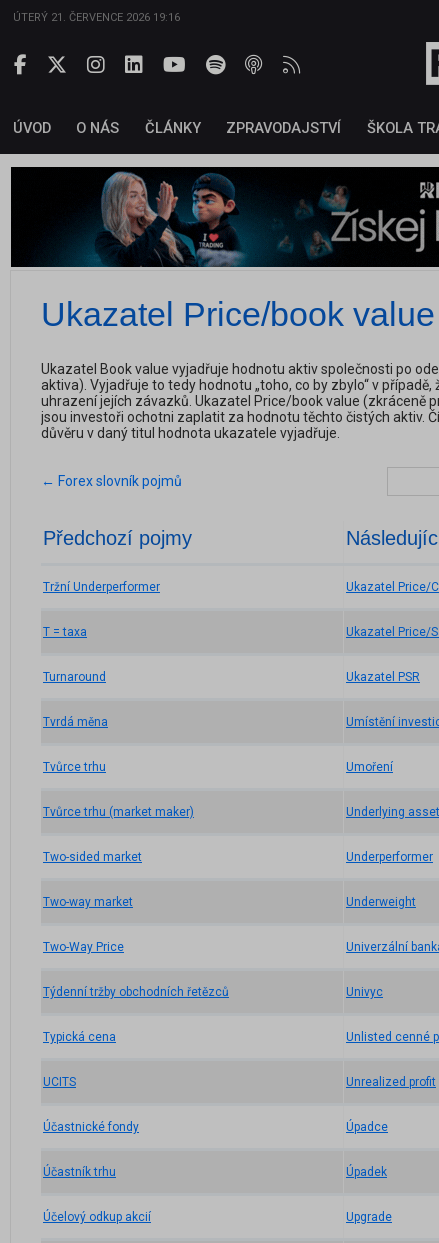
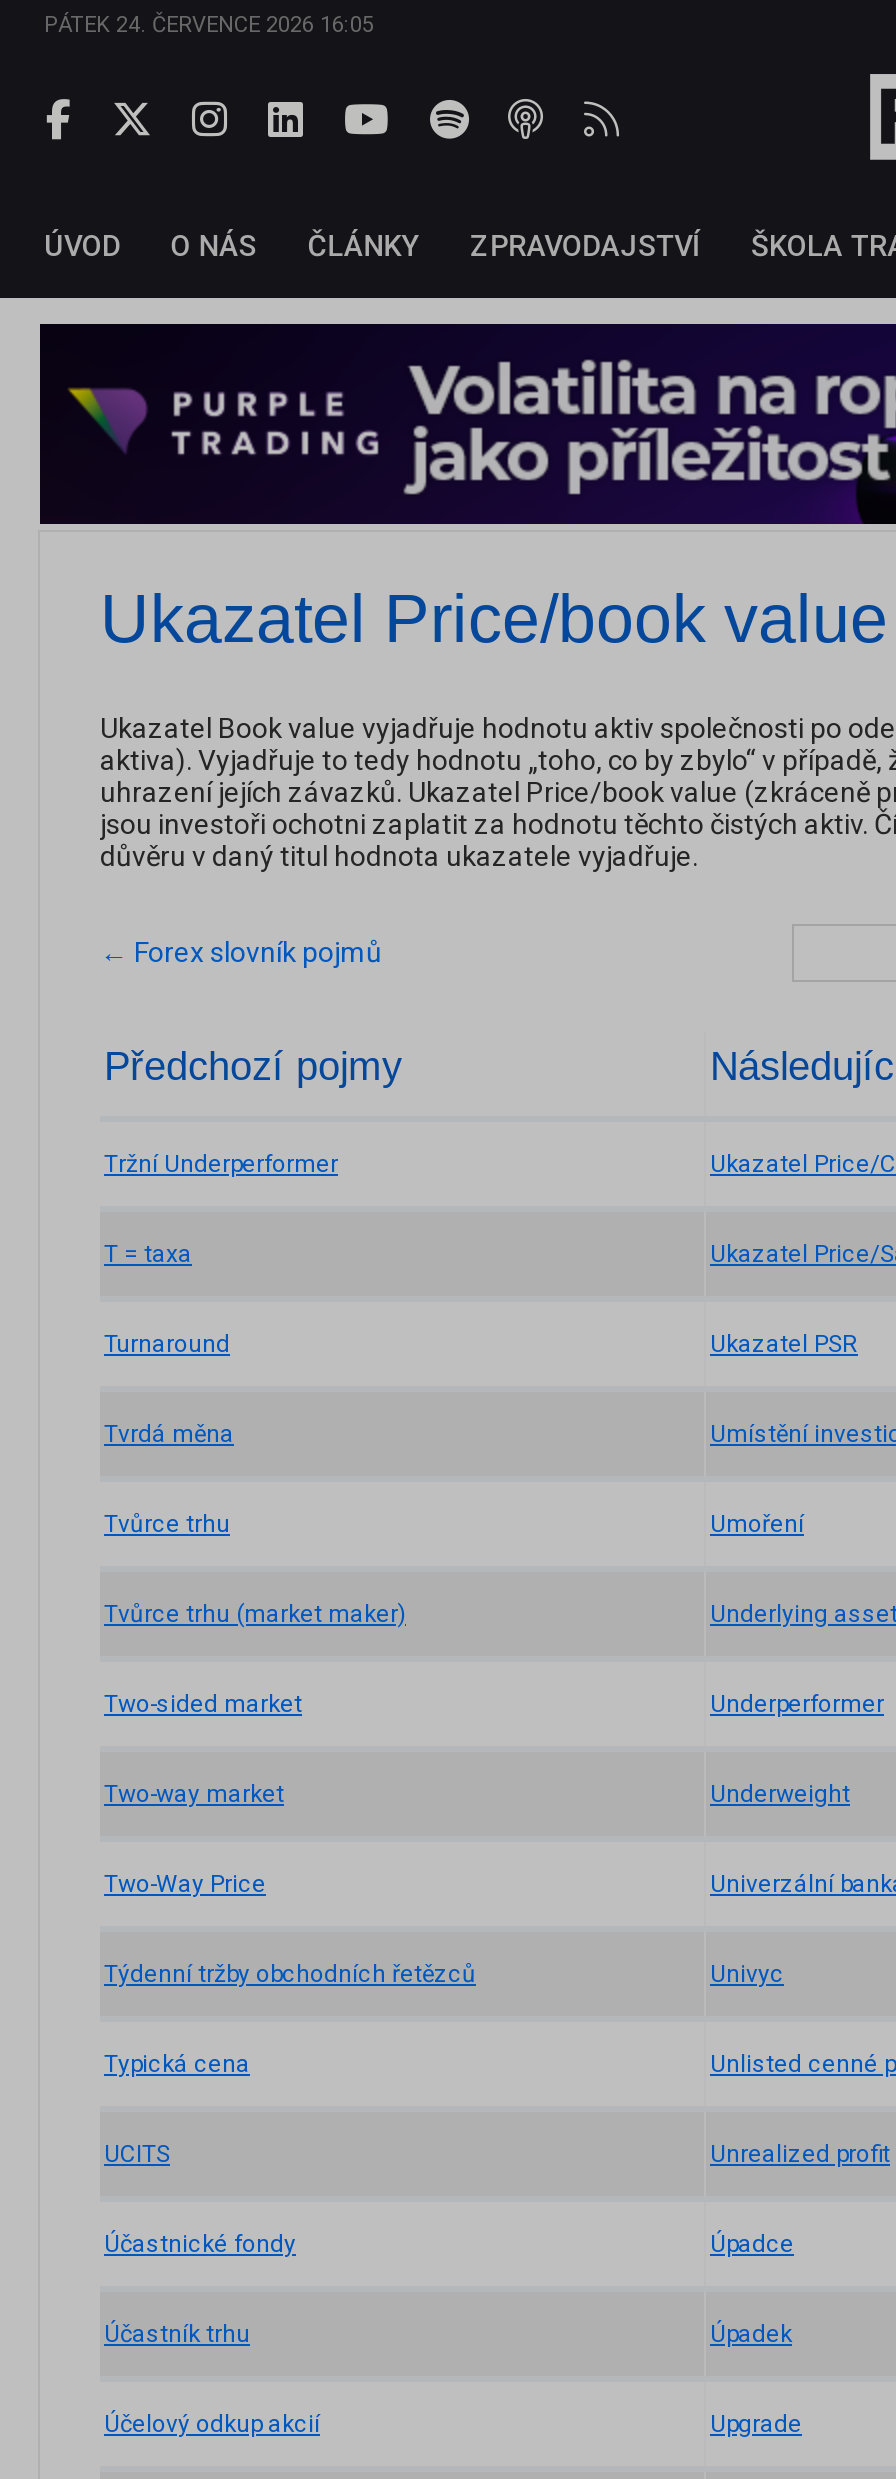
[13,11,180,24] ÚTERÝ 21. ČERVENCE 2026 19:16 -> [44,12,374,38] PÁTEK 24. ČERVENCE 2026 16:05
[13,167,436,268] [image] -> [64,324,890,526] [image]

